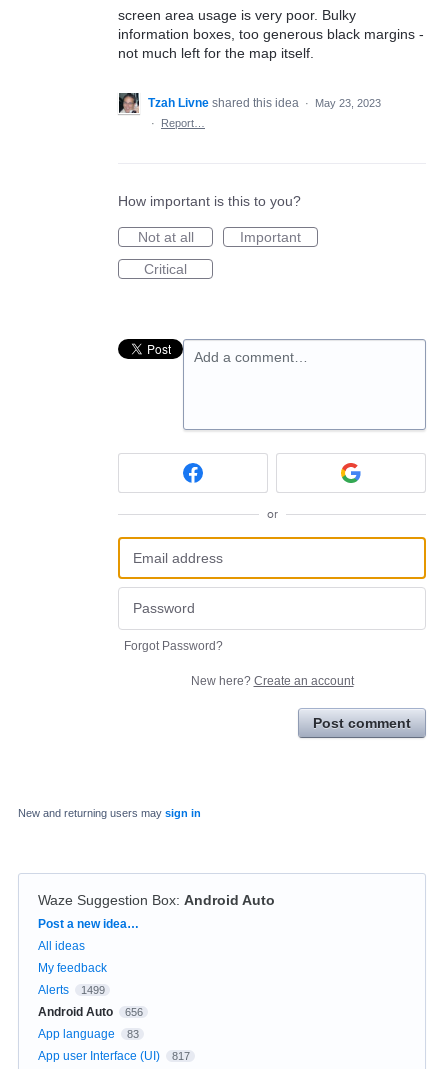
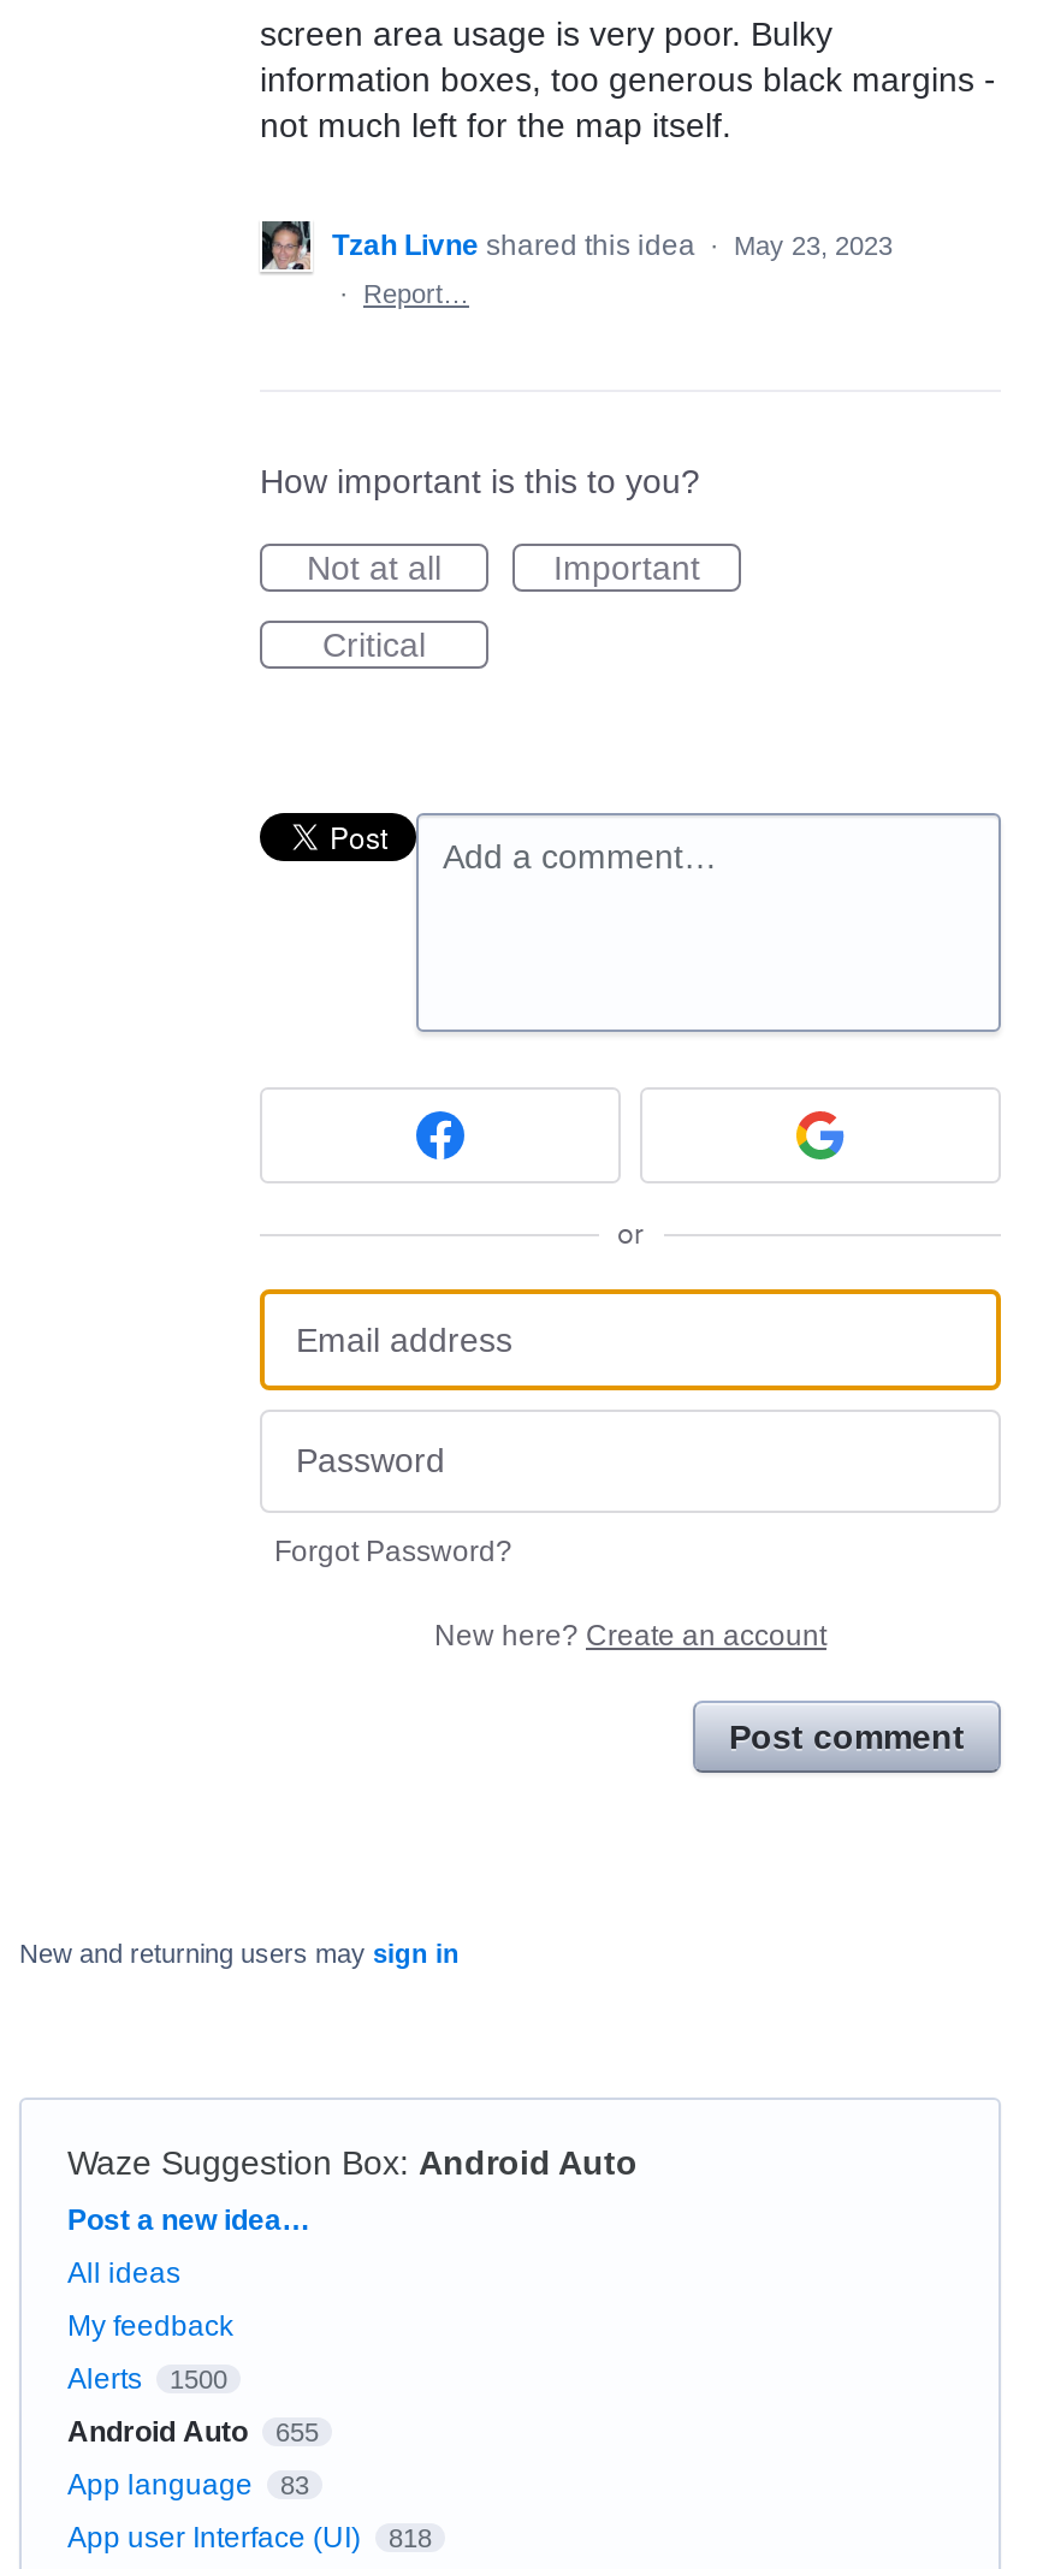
[38,983,104,997] Alerts 1499 -> [67,2361,227,2395] Alerts 1500
[38,1005,142,1019] Android Auto 656 -> [67,2414,319,2448] Android Auto 655
[38,1049,189,1063] App user Interface (UI) 817 -> [67,2520,432,2554] App user Interface (UI) 818

